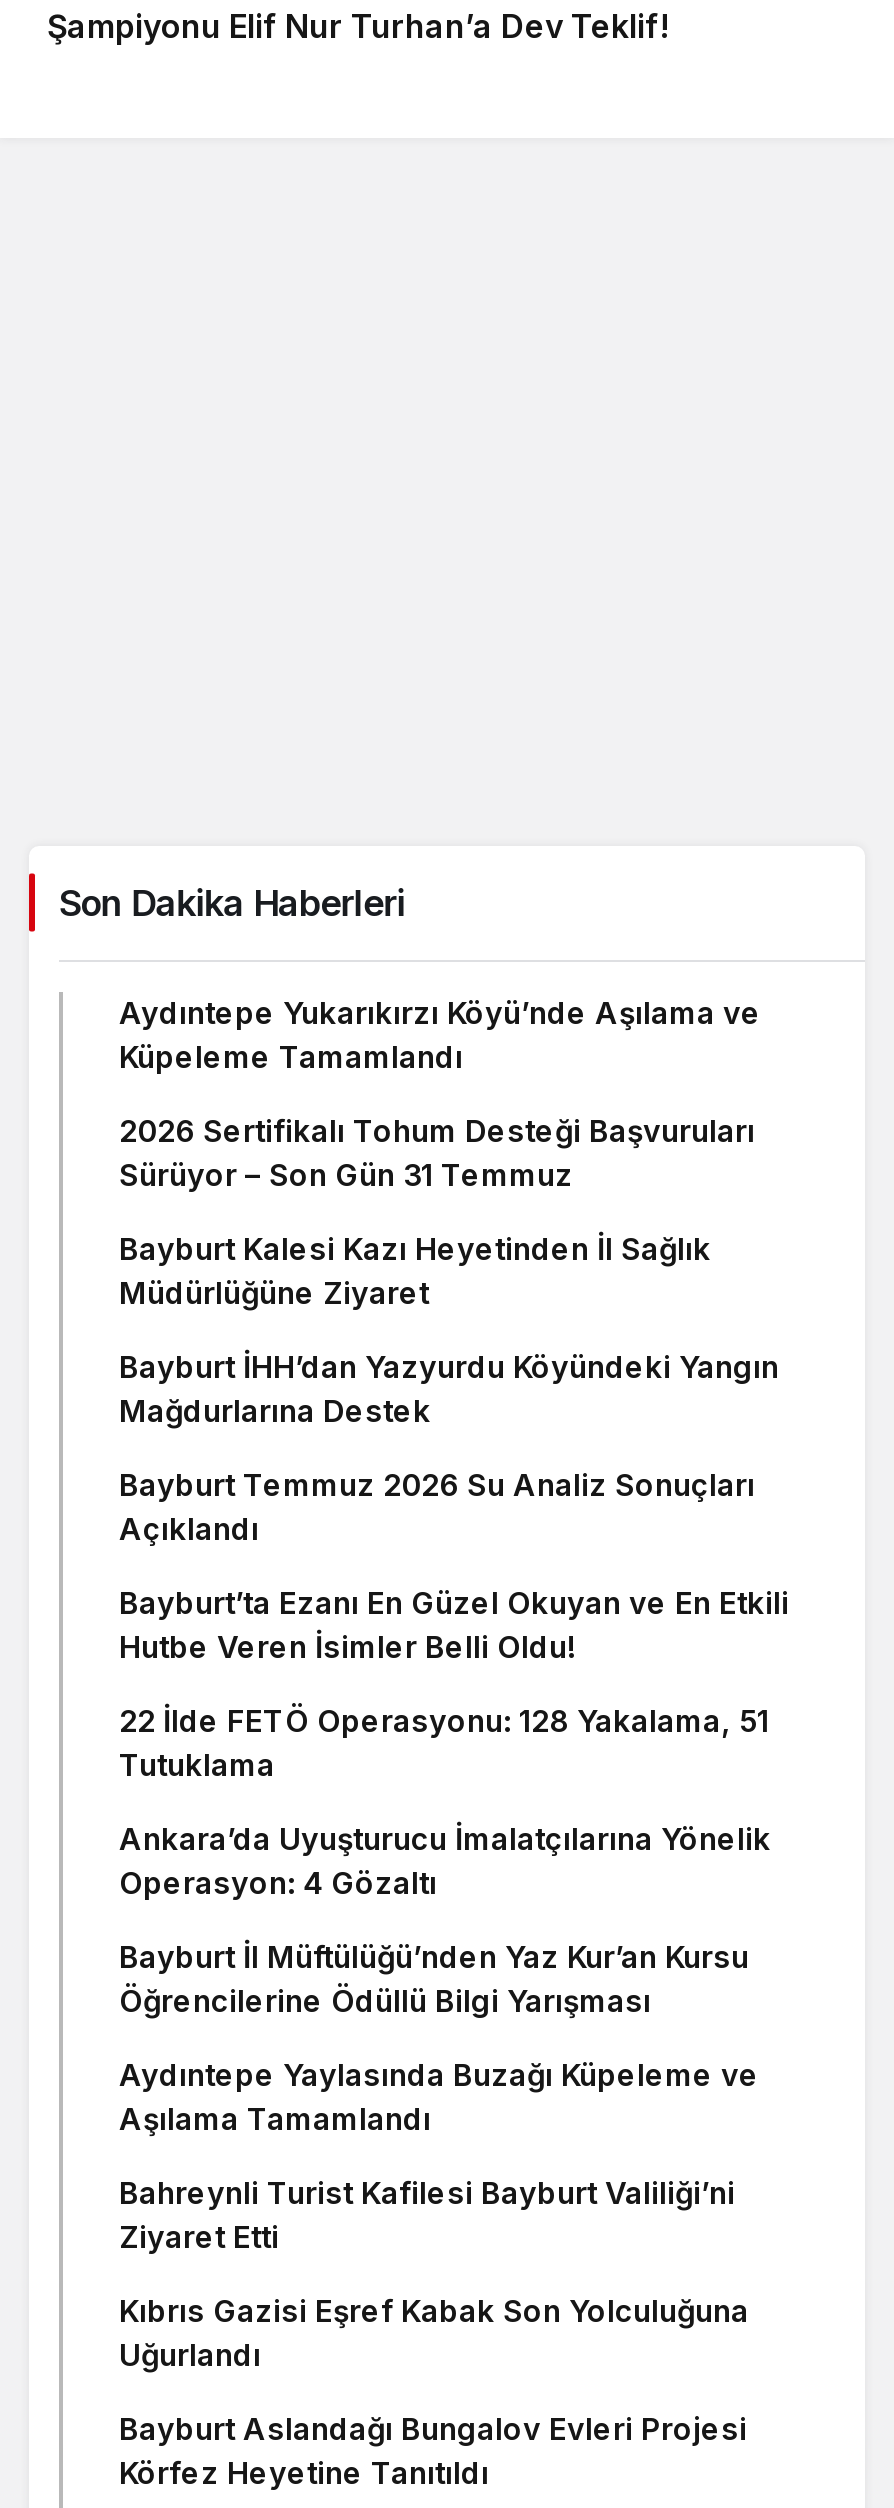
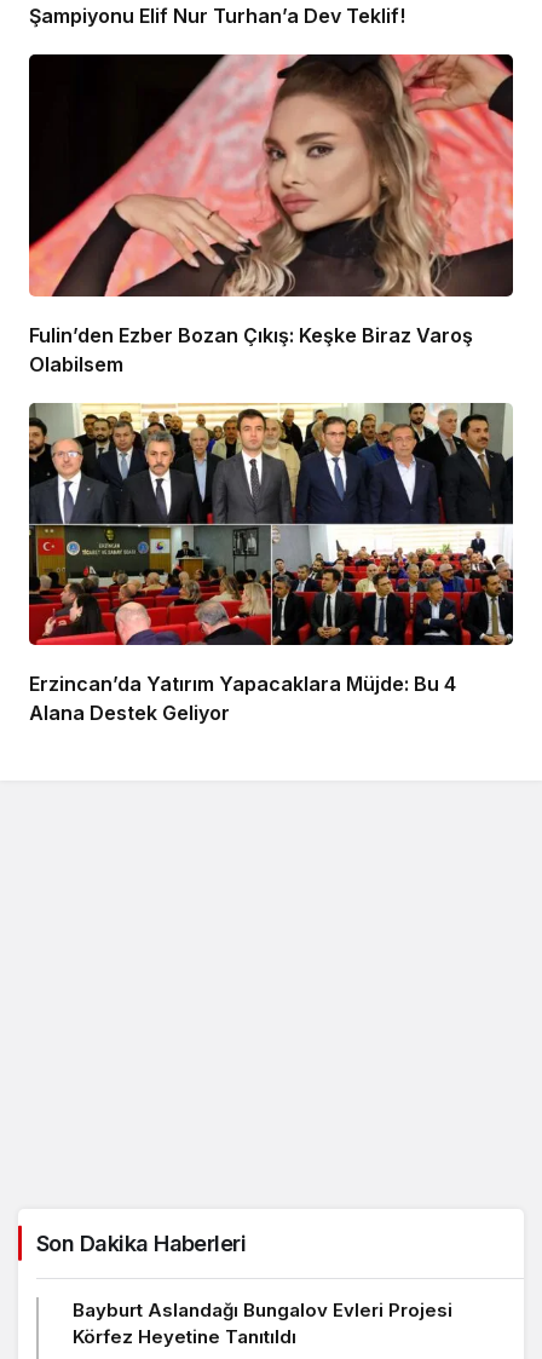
none -> [28,53,514,376] [image] | Fulin’den Ezber Bozan Çıkış: Keşke Biraz Varoş | Olabilsem
none -> [28,402,514,725] [image] | Erzincan’da Yatırım Yapacaklara Müjde: Bu 4 | Alana Destek Geliyor
moved [59,882,405,924] -> [36,1230,246,1256]: Son Dakika Haberleri
[119,994,789,2374] Aydıntepe Yukarıkırzı Köyü’nde Aşılama ve | Küpeleme Tamamlandı | 2026 Sertifikalı Tohum Desteği Başvuruları | Sürüyor – Son Gün 31 Temmuz | Bayburt Kalesi Kazı Heyetinden İl Sağlık | Müdürlüğüne Ziyaret | Bayburt İHH’dan Yazyurdu Köyündeki Yangın | Mağdurlarına Destek | Bayburt Temmuz 2026 Su Analiz Sonuçları | Açıklandı | Bayburt’ta Ezanı En Güzel Okuyan ve En Etkili | Hutbe Veren İsimler Belli Oldu! | 22 İlde FETÖ Operasyonu: 128 Yakalama, 51 | Tutuklama | Ankara’da Uyuşturucu İmalatçılarına Yönelik | Operasyon: 4 Gözaltı | Bayburt İl Müftülüğü’nden Yaz Kur’an Kursu | Öğrencilerine Ödüllü Bilgi Yarışması | Aydıntepe Yaylasında Buzağı Küpeleme ve | Aşılama Tamamlandı | Bahreynli Turist Kafilesi Bayburt Valiliği’ni | Ziyaret Etti | Kıbrıs Gazisi Eşref Kabak Son Yolculuğuna | Uğurlandı -> none

